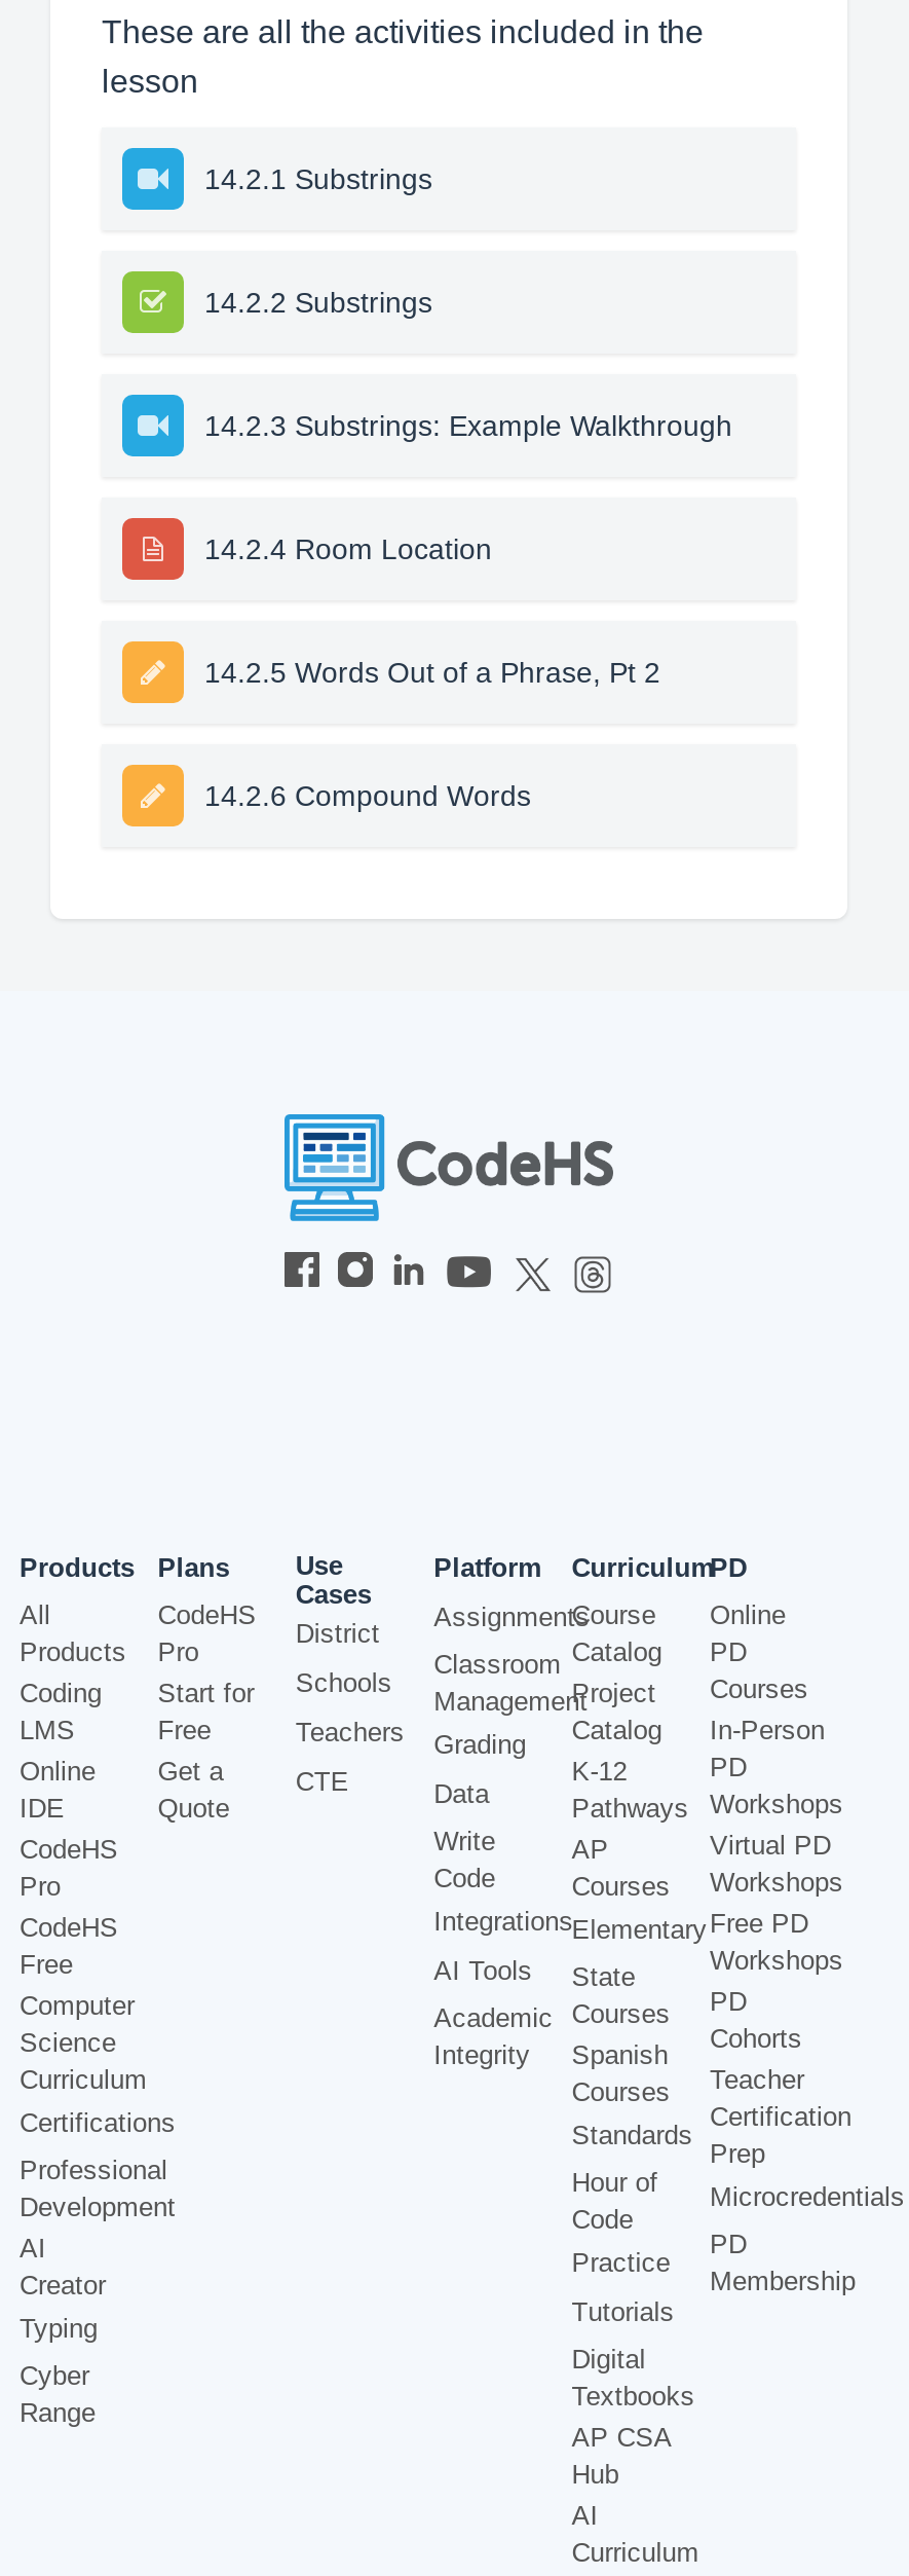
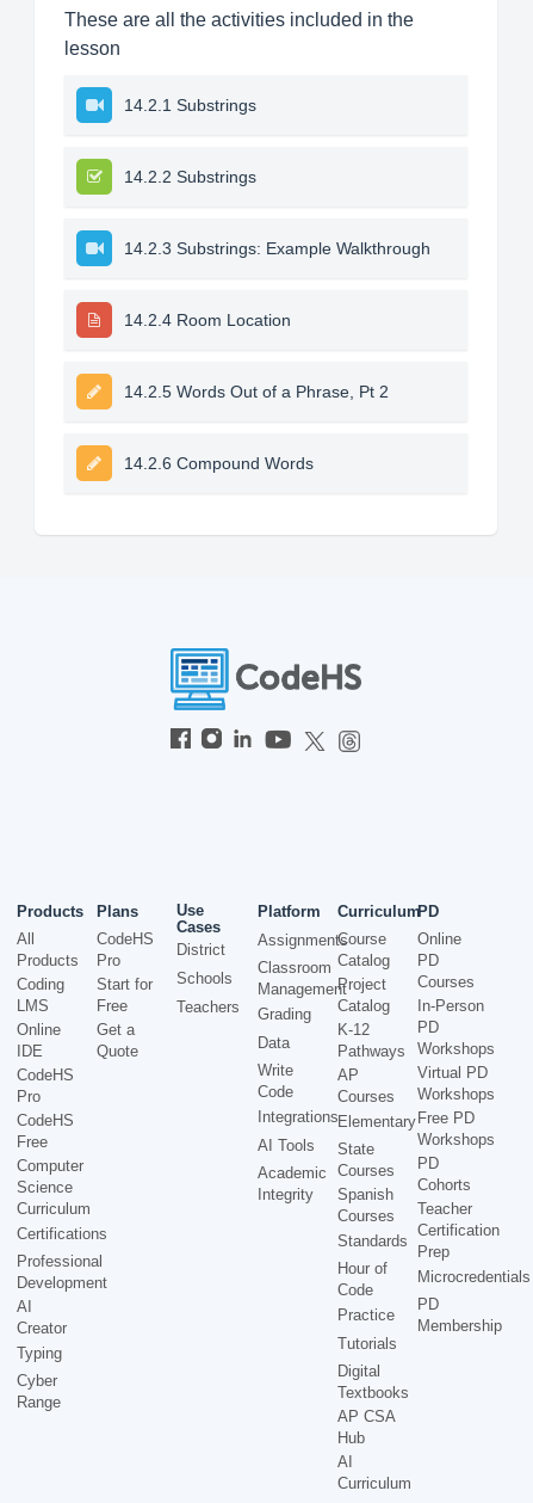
[296,1765,349,1796] CTE -> none

